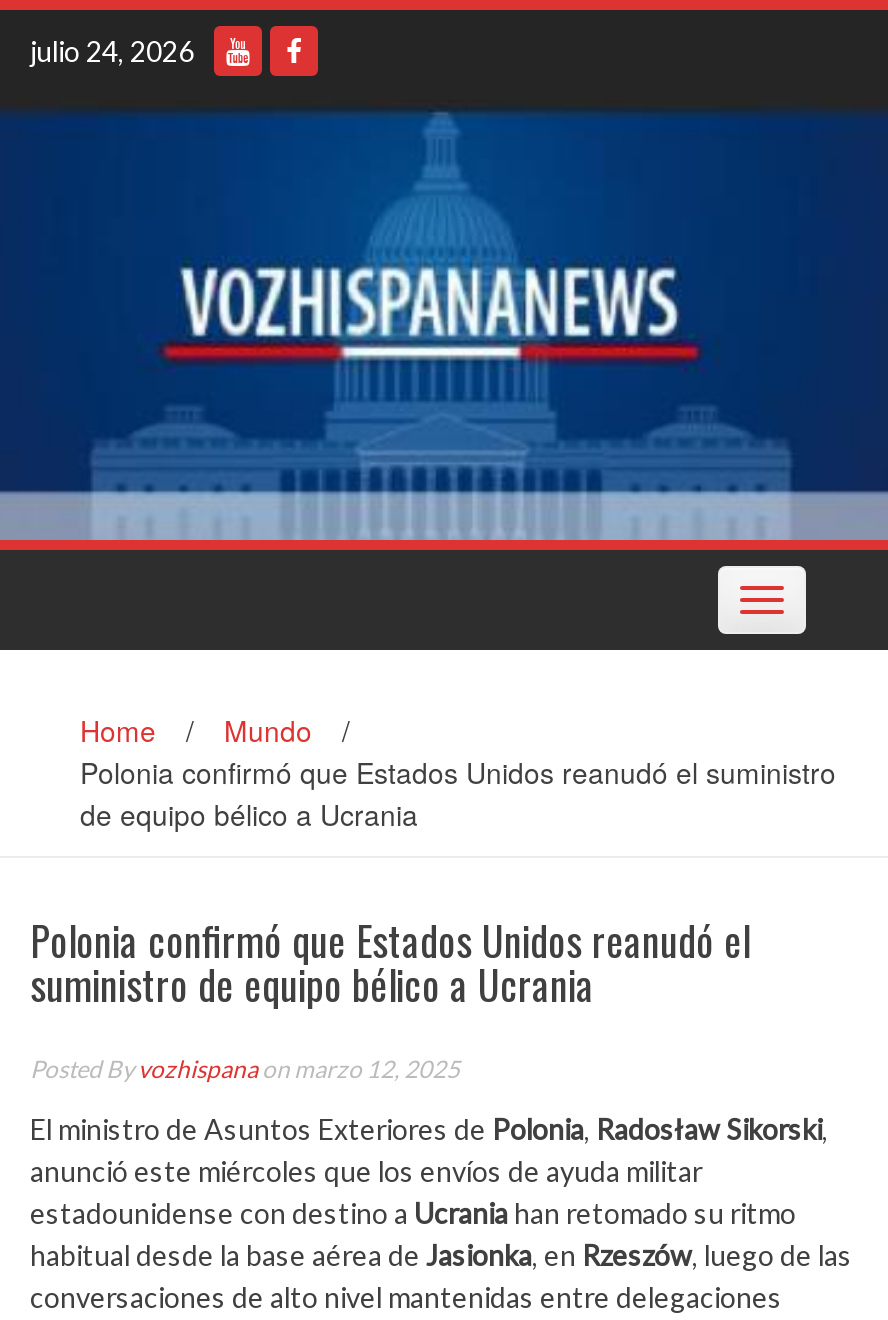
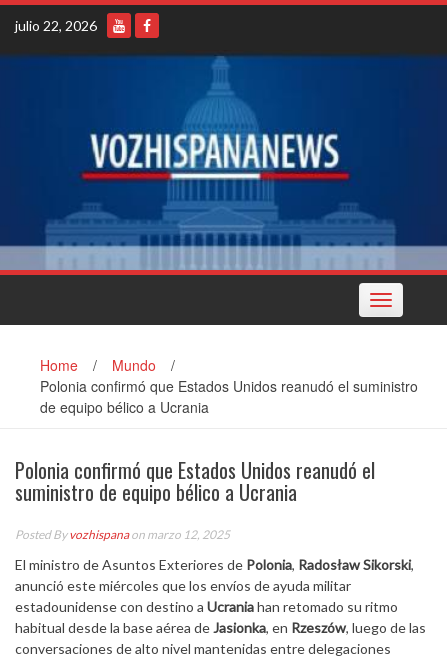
[30,34,194,68] julio 24, 2026 -> [15,17,97,34] julio 22, 2026

